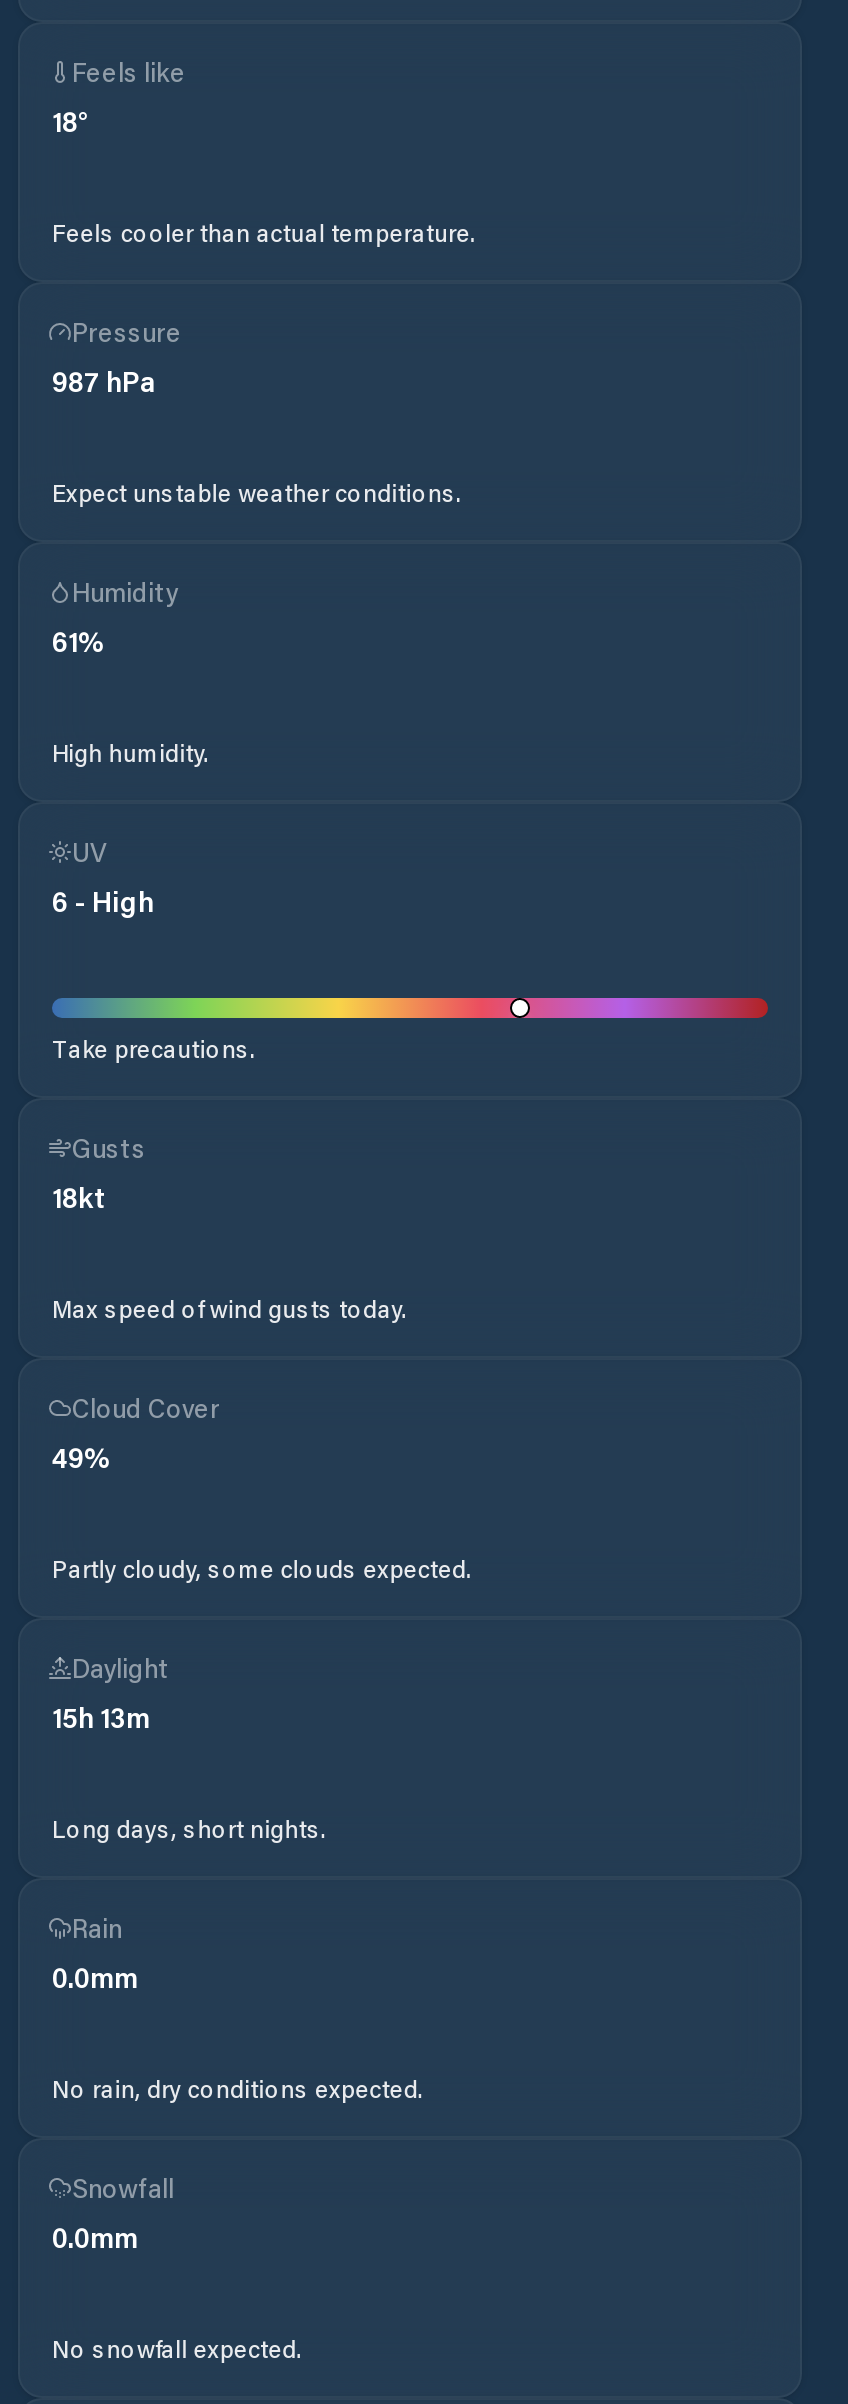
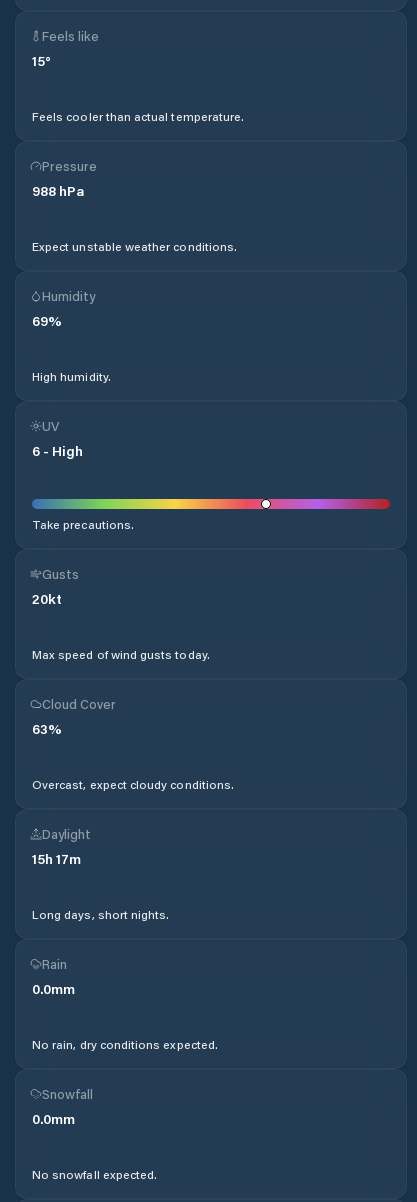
[52,102,90,140] 18° -> [32,51,51,70] 15°
[52,362,156,400] 987 hPa -> [32,181,84,200] 988 hPa
[52,622,106,660] 61% -> [32,311,62,330] 69%
[52,1178,106,1216] 18kt -> [32,589,62,608] 20kt
[52,1438,112,1476] 49% -> [32,719,62,738] 63%
[52,1552,472,1584] Partly cloudy, some clouds expected. -> [32,776,234,792] Overcast, expect cloudy conditions.
[52,1698,150,1736] 15h 13m -> [32,849,81,868] 15h 17m

